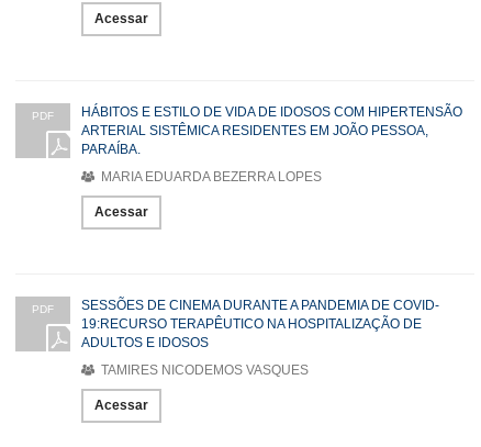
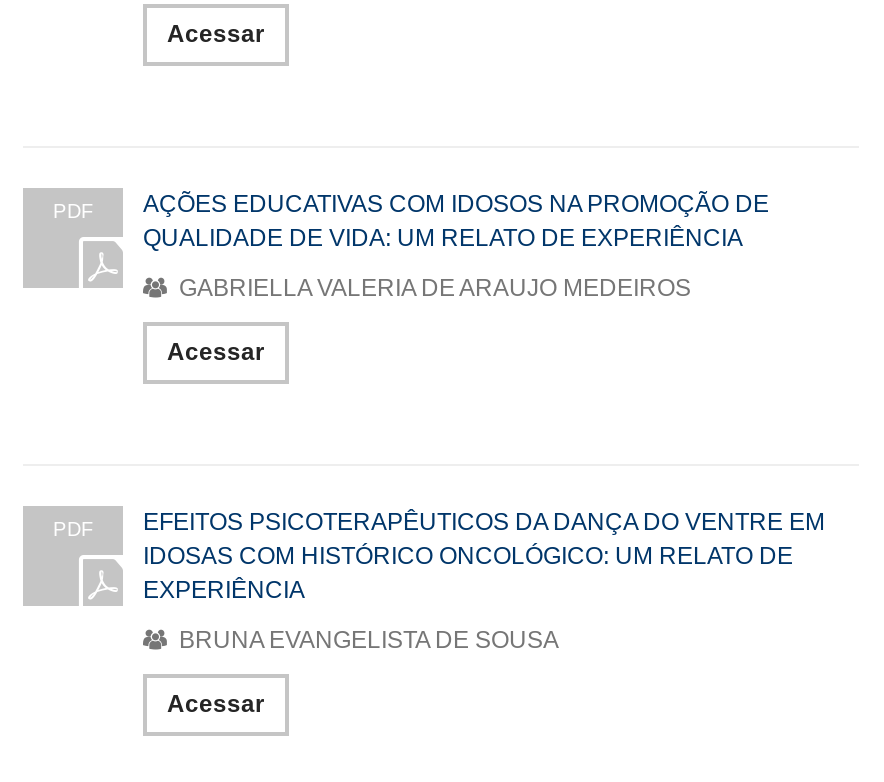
[81,104,462,157] HÁBITOS E ESTILO DE VIDA DE IDOSOS COM HIPERTENSÃO | ARTERIAL SISTÊMICA RESIDENTES EM JOÃO PESSOA, | PARAÍBA. -> [143,189,769,251] AÇÕES EDUCATIVAS COM IDOSOS NA PROMOÇÃO DE | QUALIDADE DE VIDA: UM RELATO DE EXPERIÊNCIA
[98,169,322,184] MARIA EDUARDA BEZERRA LOPES -> [173,273,691,301] GABRIELLA VALERIA DE ARAUJO MEDEIROS
[81,297,439,350] SESSÕES DE CINEMA DURANTE A PANDEMIA DE COVID- | 19:RECURSO TERAPÊUTICO NA HOSPITALIZAÇÃO DE | ADULTOS E IDOSOS -> [143,507,825,603] EFEITOS PSICOTERAPÊUTICOS DA DANÇA DO VENTRE EM | IDOSAS COM HISTÓRICO ONCOLÓGICO: UM RELATO DE | EXPERIÊNCIA
[98,362,309,377] TAMIRES NICODEMOS VASQUES -> [173,625,559,653] BRUNA EVANGELISTA DE SOUSA

